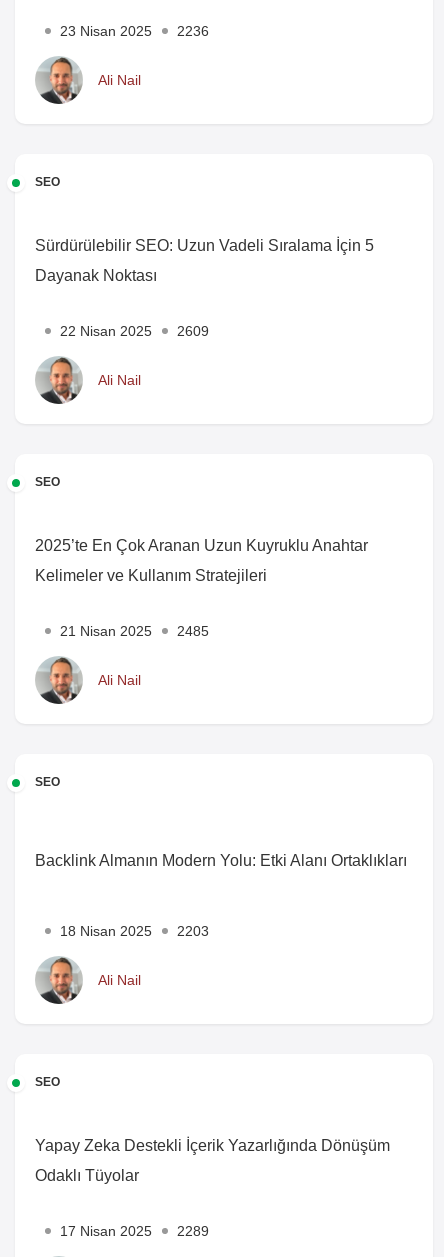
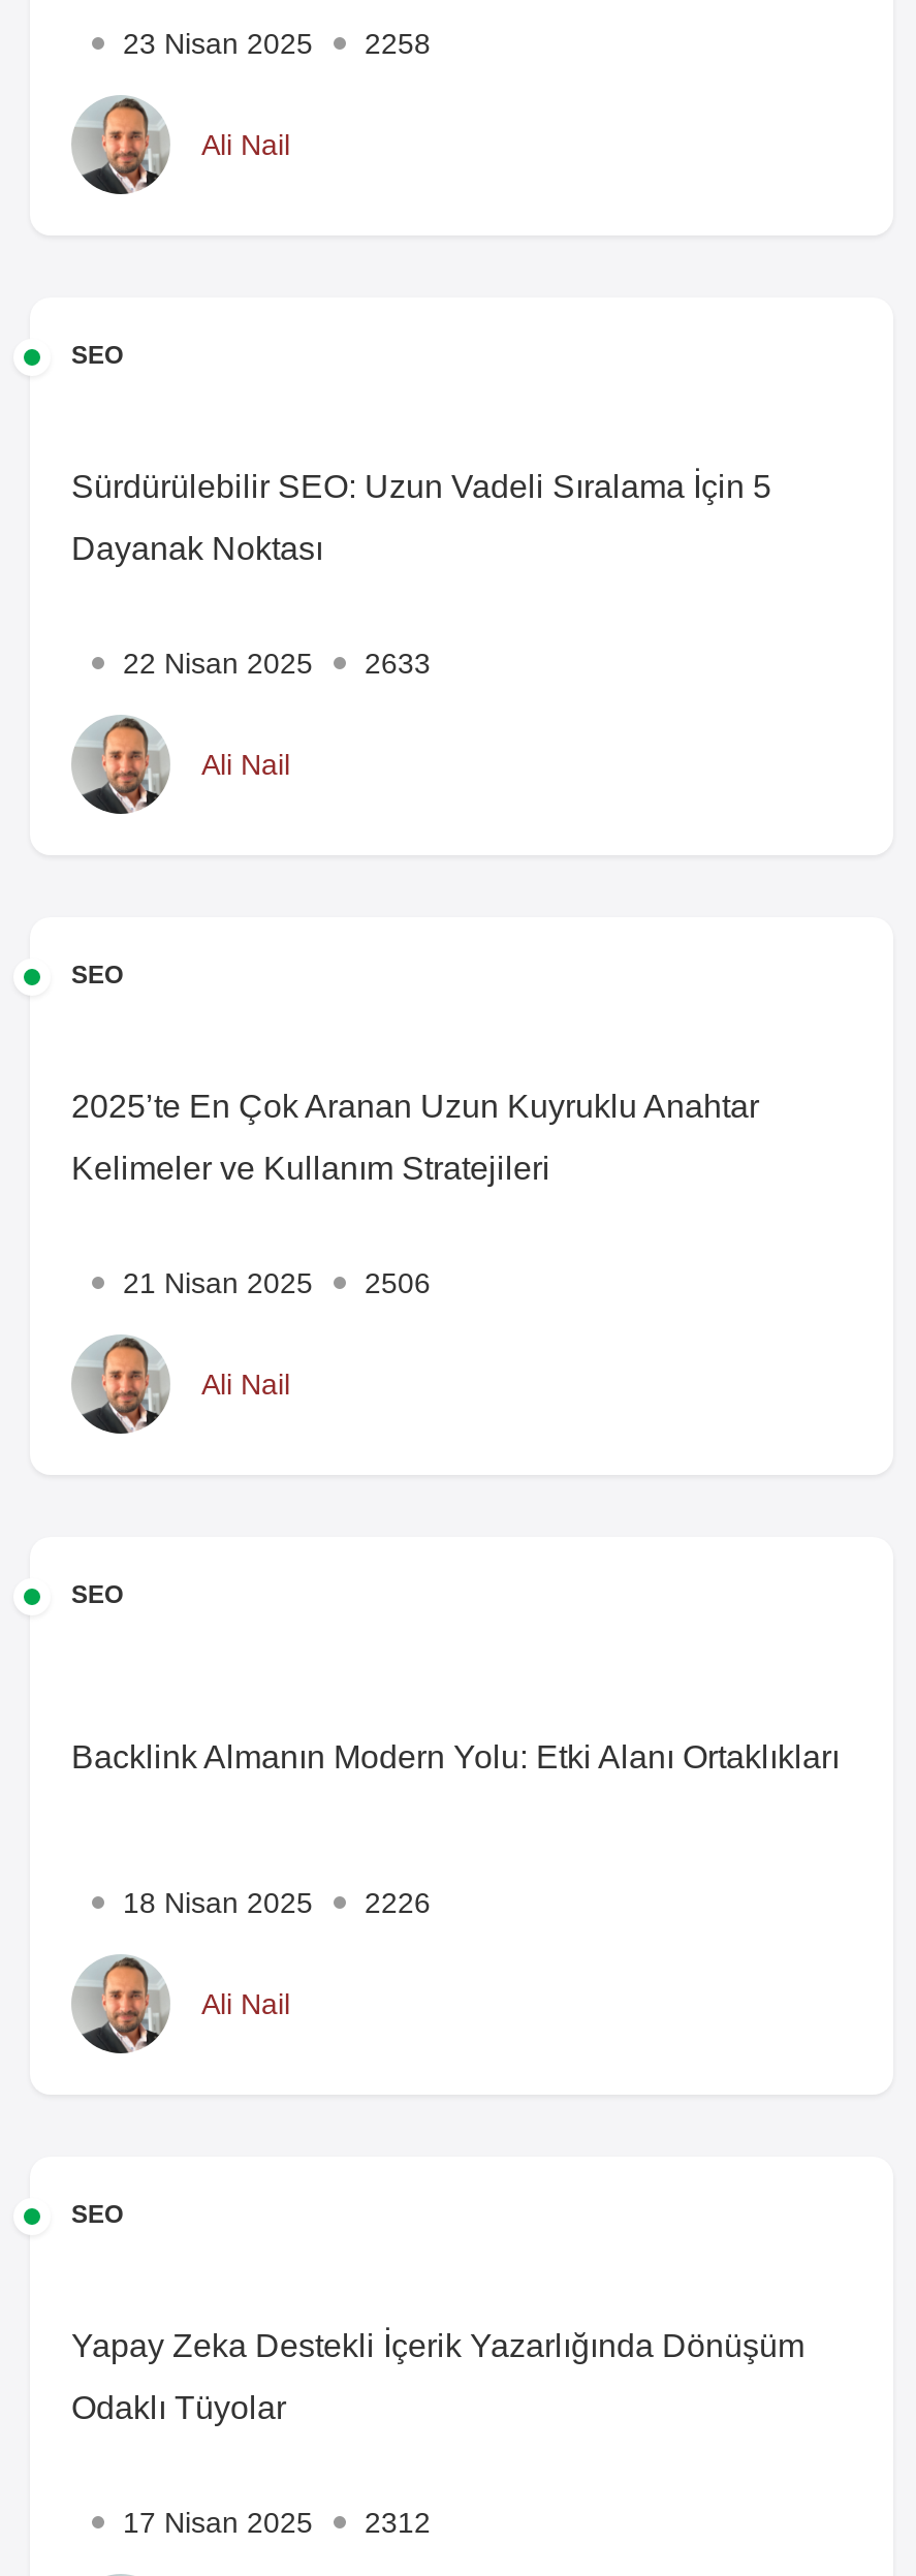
[60,23,209,39] 23 Nisan 2025 2236 -> [123,27,431,60] 23 Nisan 2025 2258
[60,323,209,339] 22 Nisan 2025 2609 -> [123,647,431,680] 22 Nisan 2025 2633
[60,623,209,639] 21 Nisan 2025 2485 -> [123,1266,431,1299] 21 Nisan 2025 2506
[60,923,209,939] 18 Nisan 2025 2203 -> [123,1886,431,1919] 18 Nisan 2025 2226
[60,1223,209,1239] 17 Nisan 2025 2289 -> [123,2506,431,2539] 17 Nisan 2025 2312

